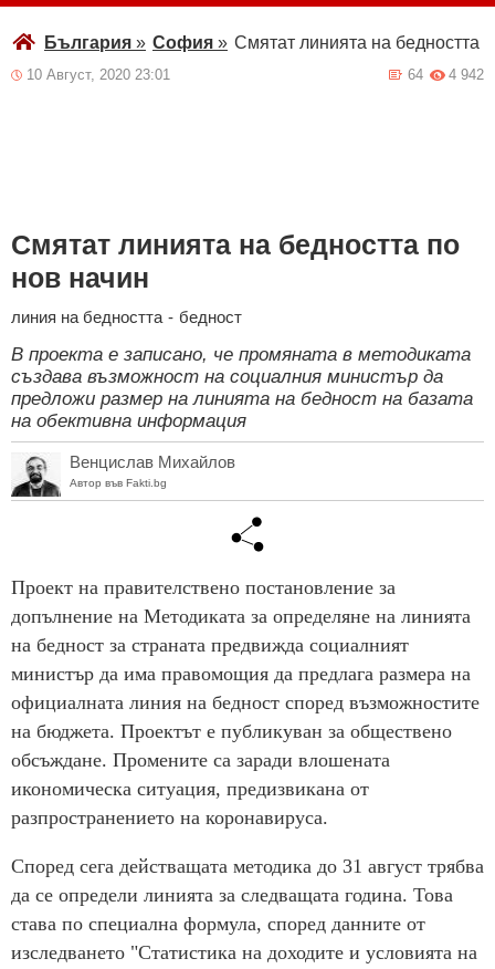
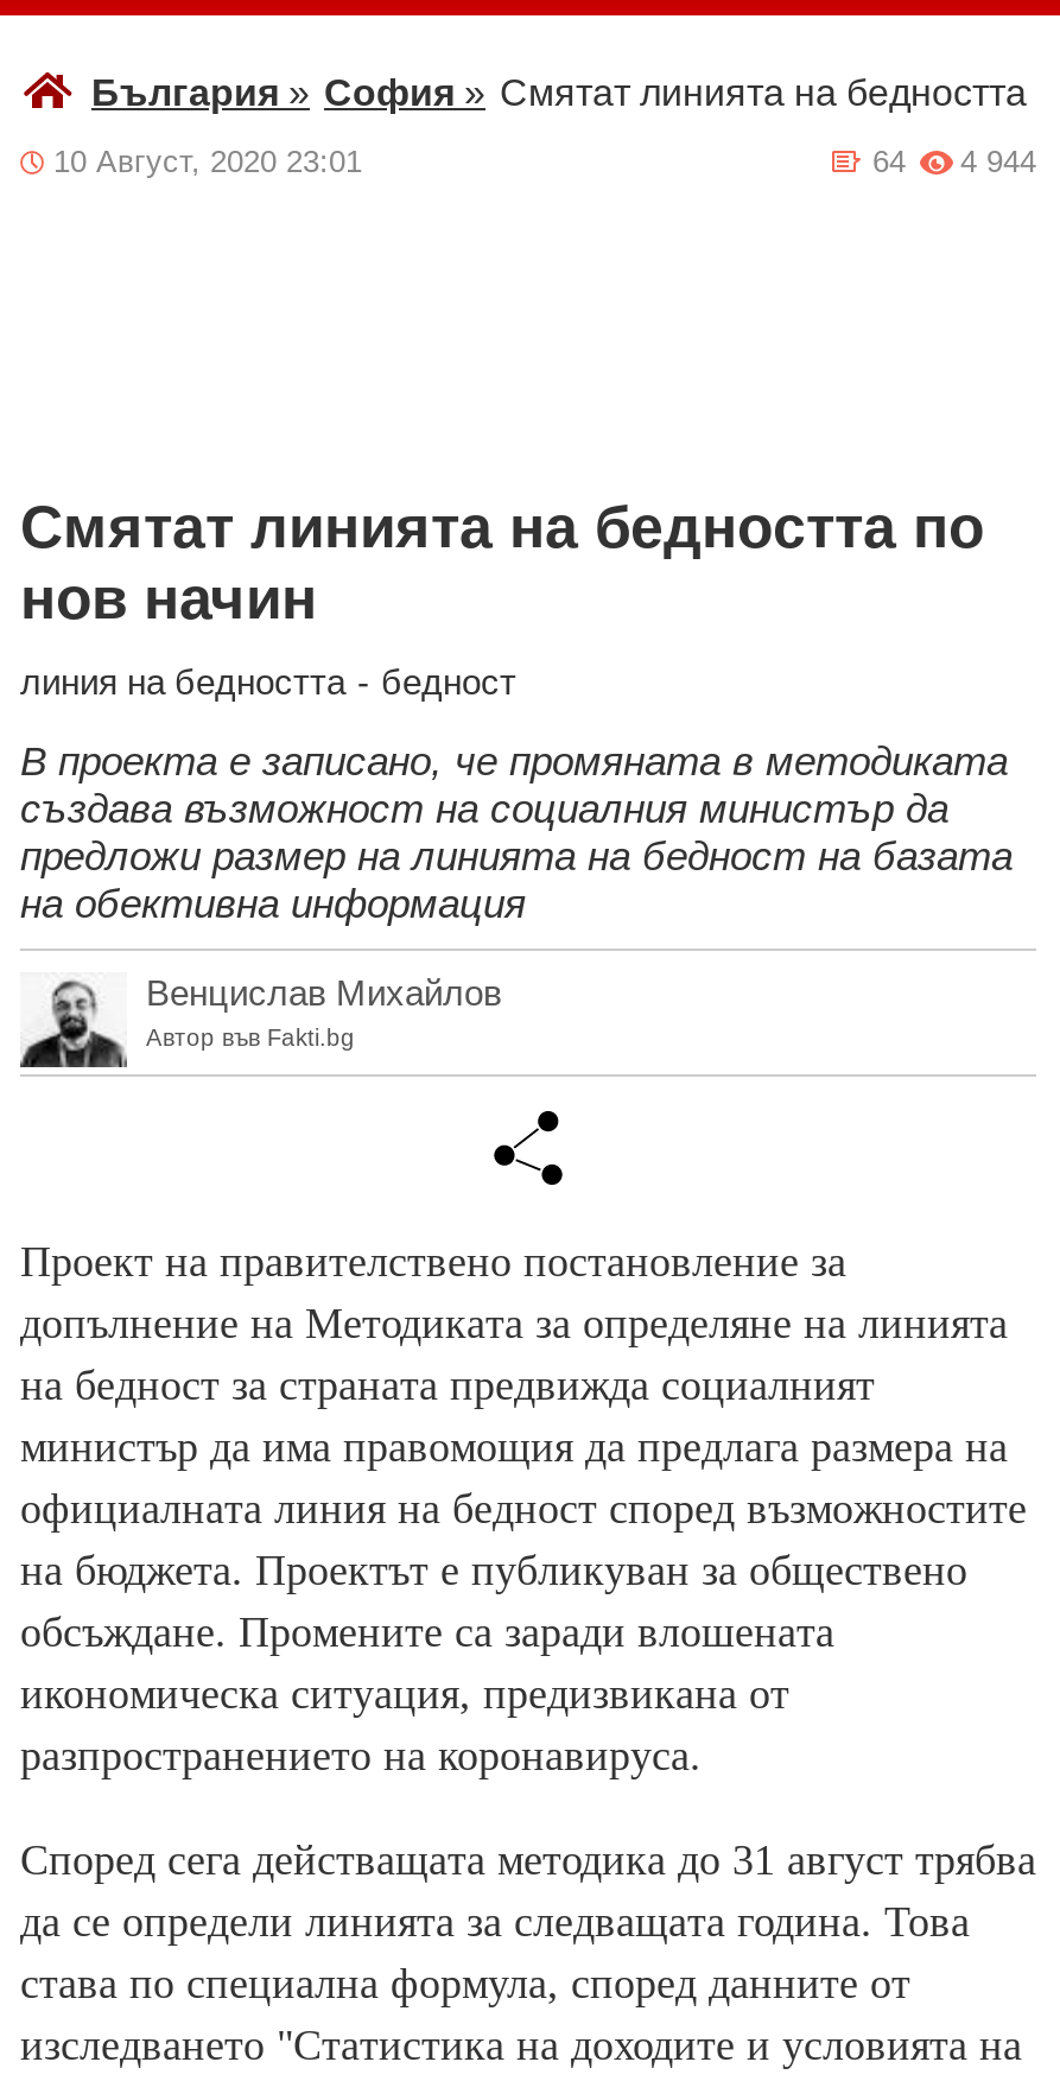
[408,66,484,83] 64 4 942 -> [872,144,1036,179] 64 4 944

